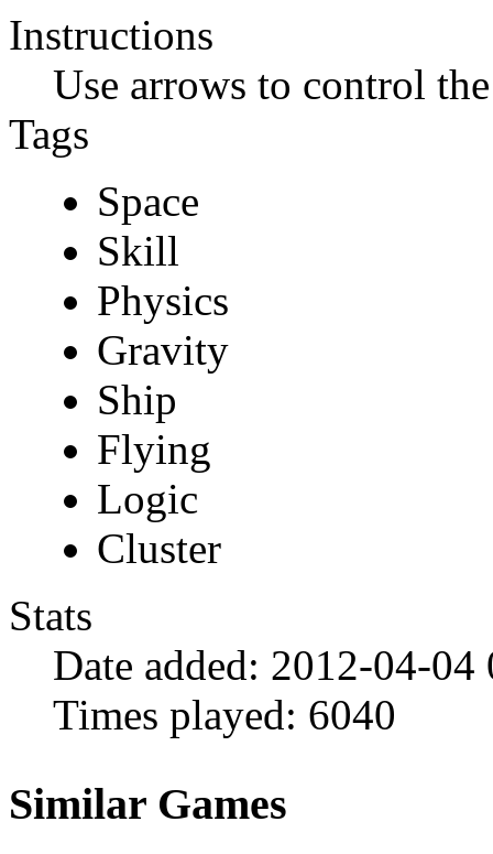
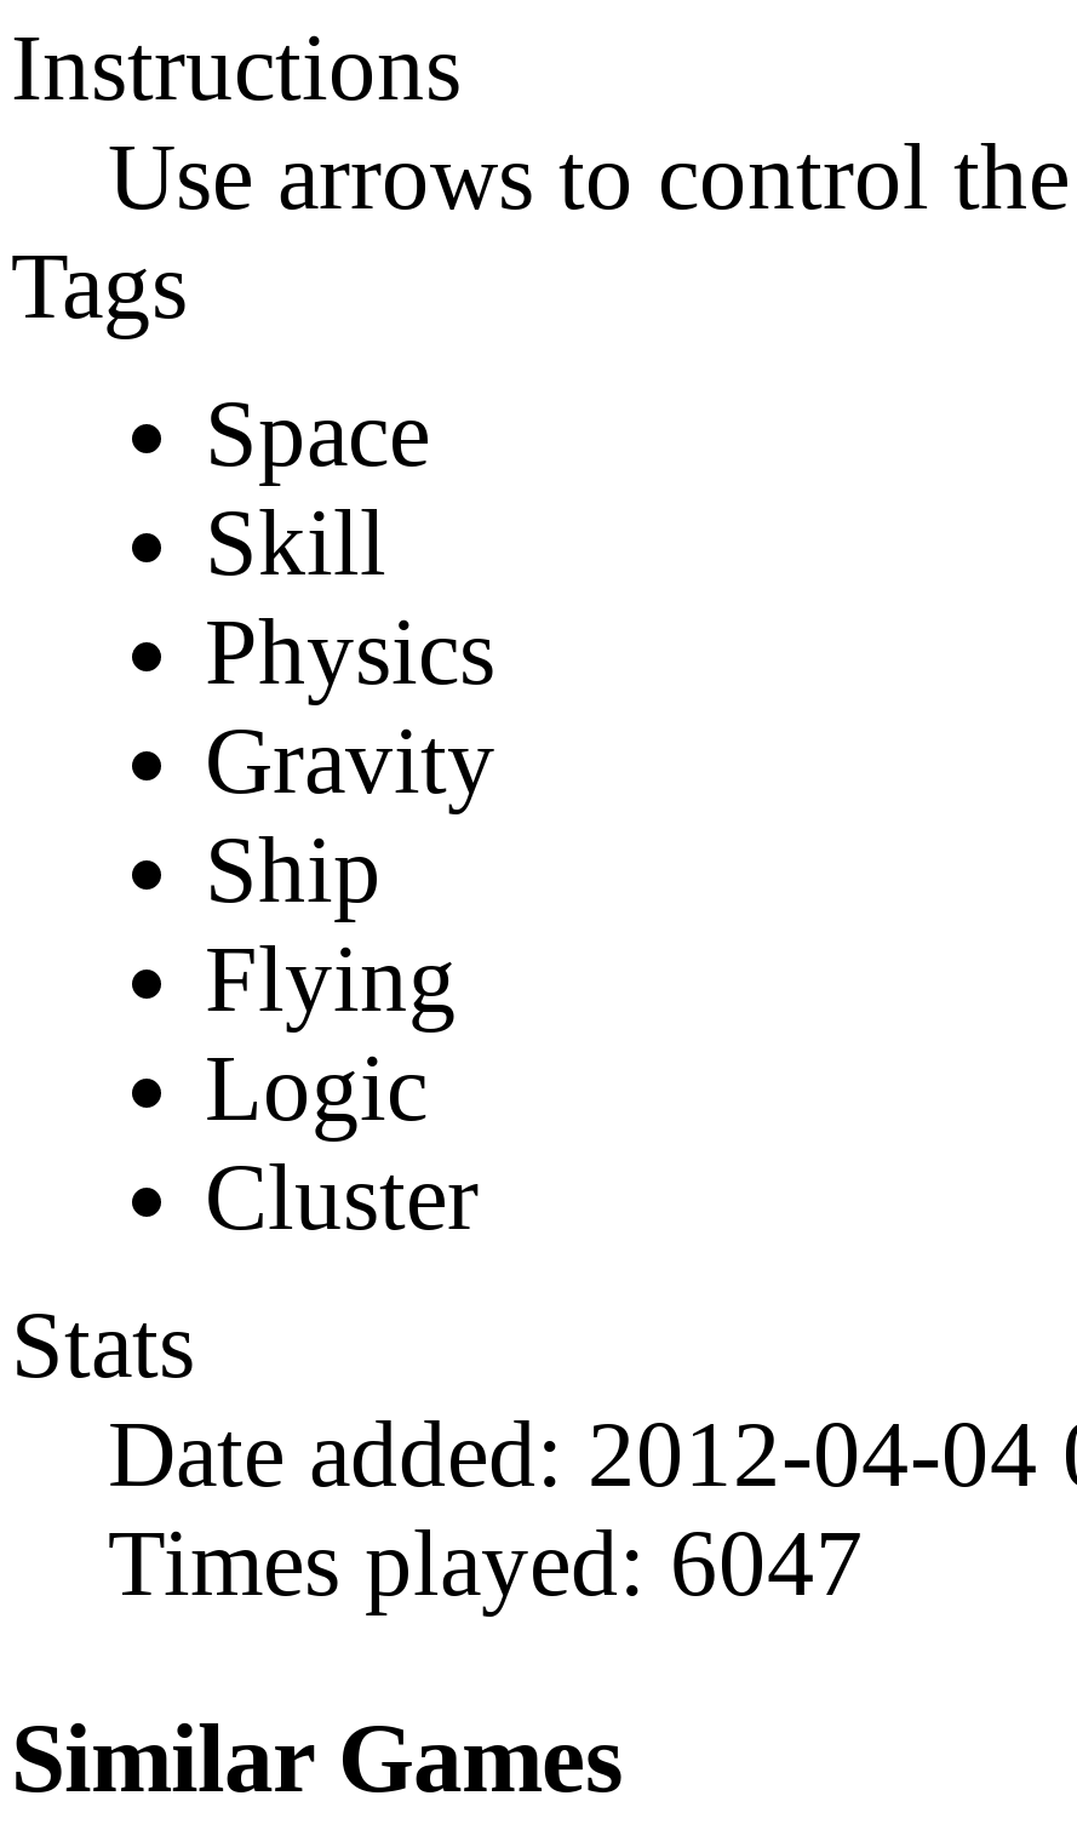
[53,691,396,739] Times played: 6040 -> [108,1511,864,1615] Times played: 6047

